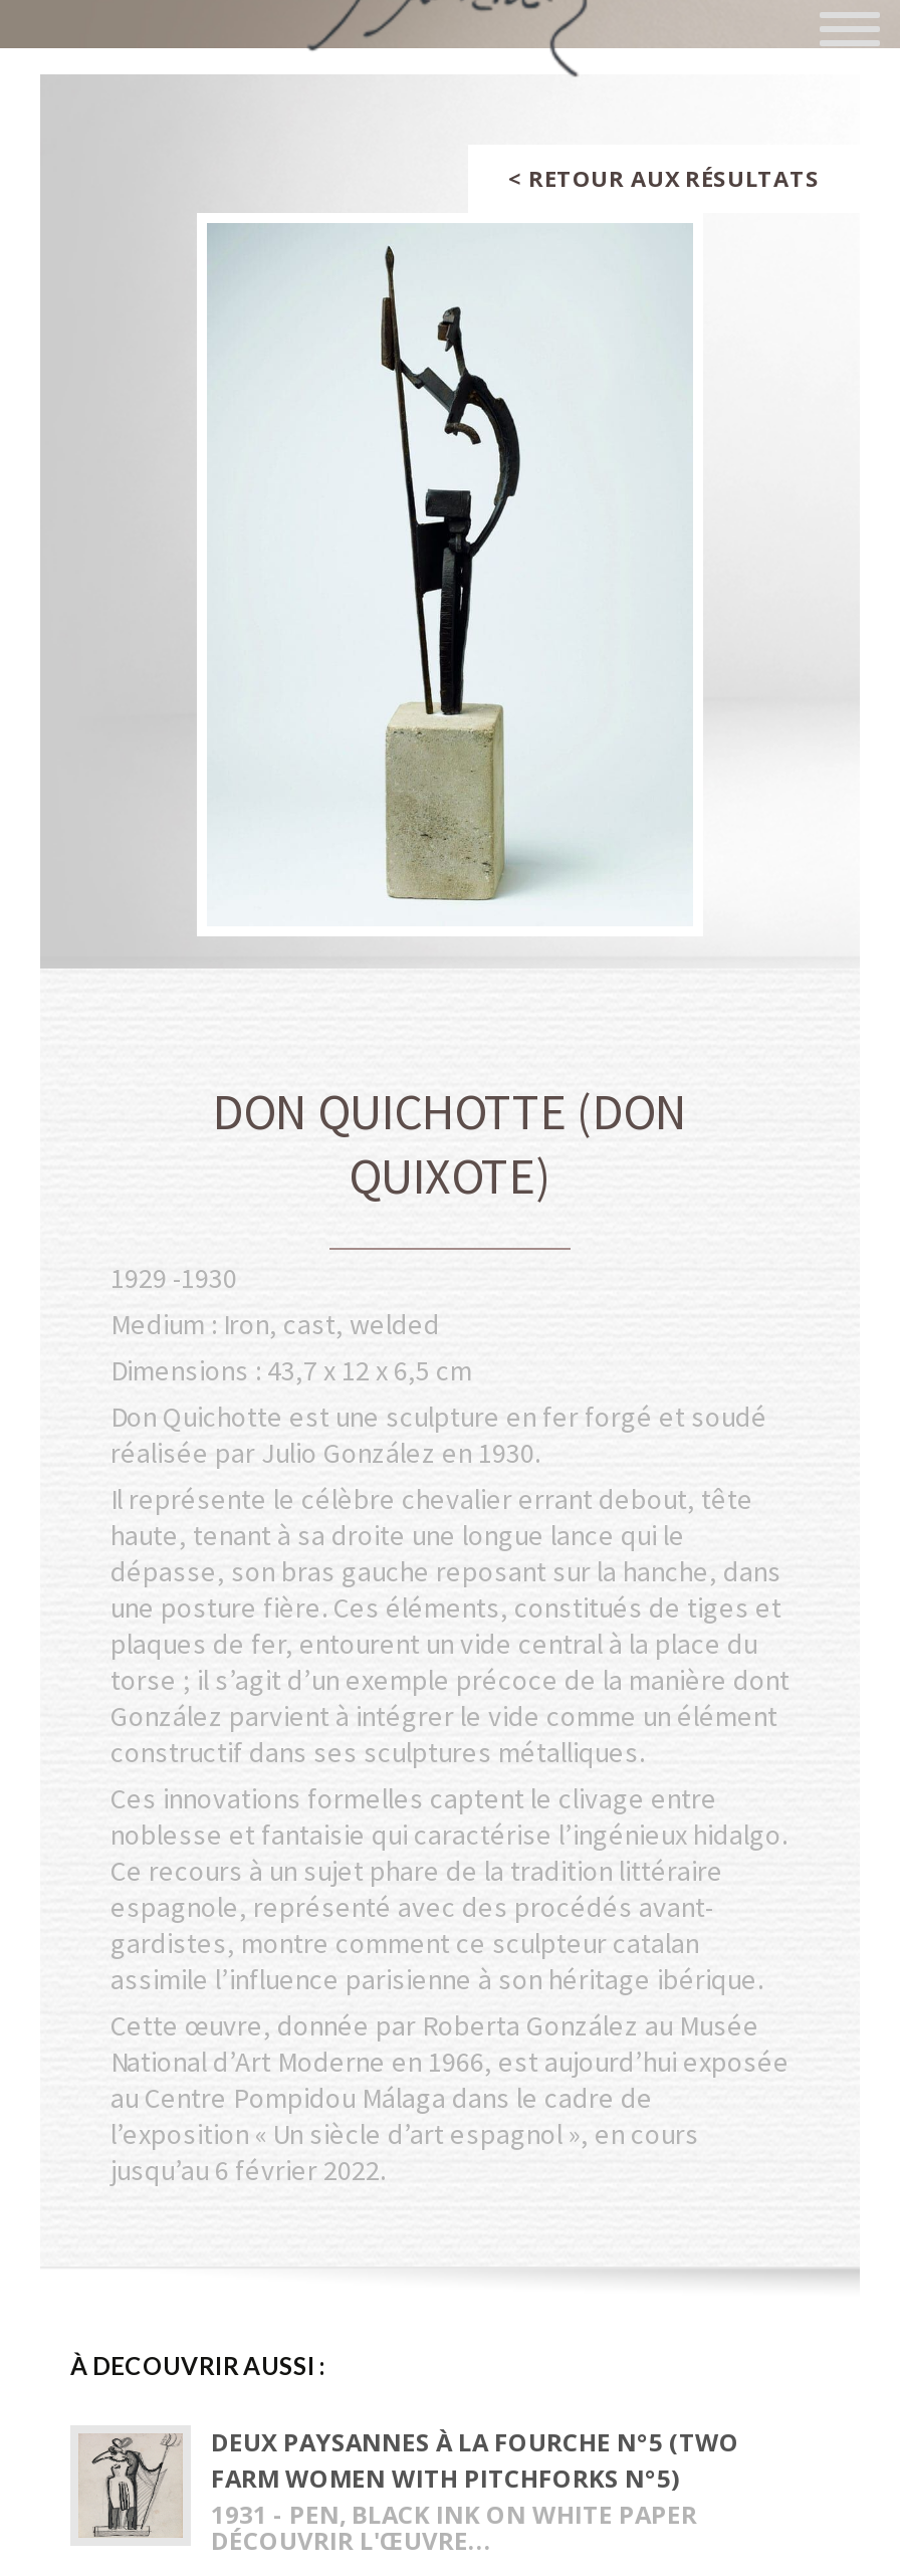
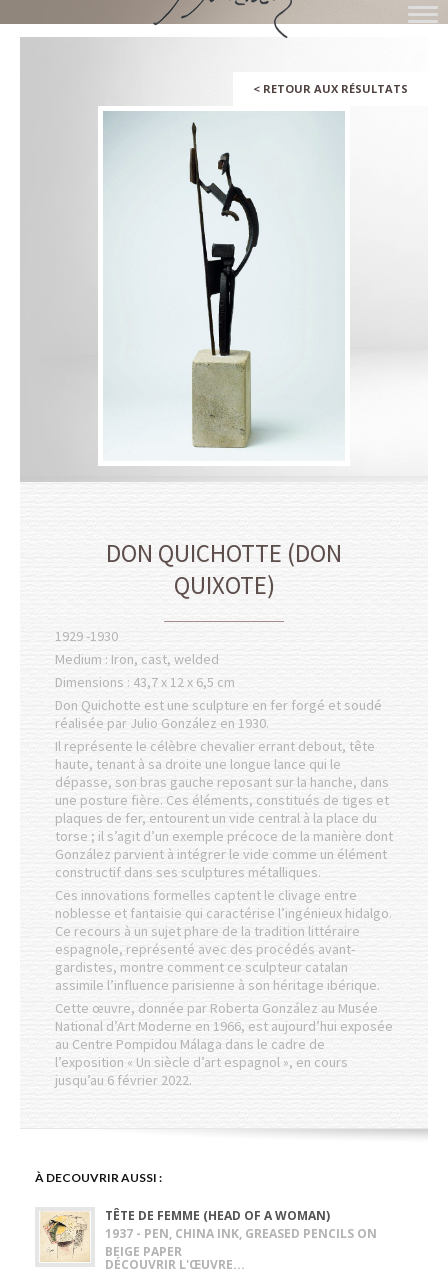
[78,2425,739,2538] [image] | DEUX PAYSANNES À LA FOURCHE N°5 (TWO | FARM WOMEN WITH PITCHFORKS N°5) | 1931 - PEN, BLACK INK ON WHITE PAPER -> [40,1207,377,1263] [image] | TÊTE DE FEMME (HEAD OF A WOMAN) | 1937 - PEN, CHINA INK, GREASED PENCILS ON | BEIGE PAPER

